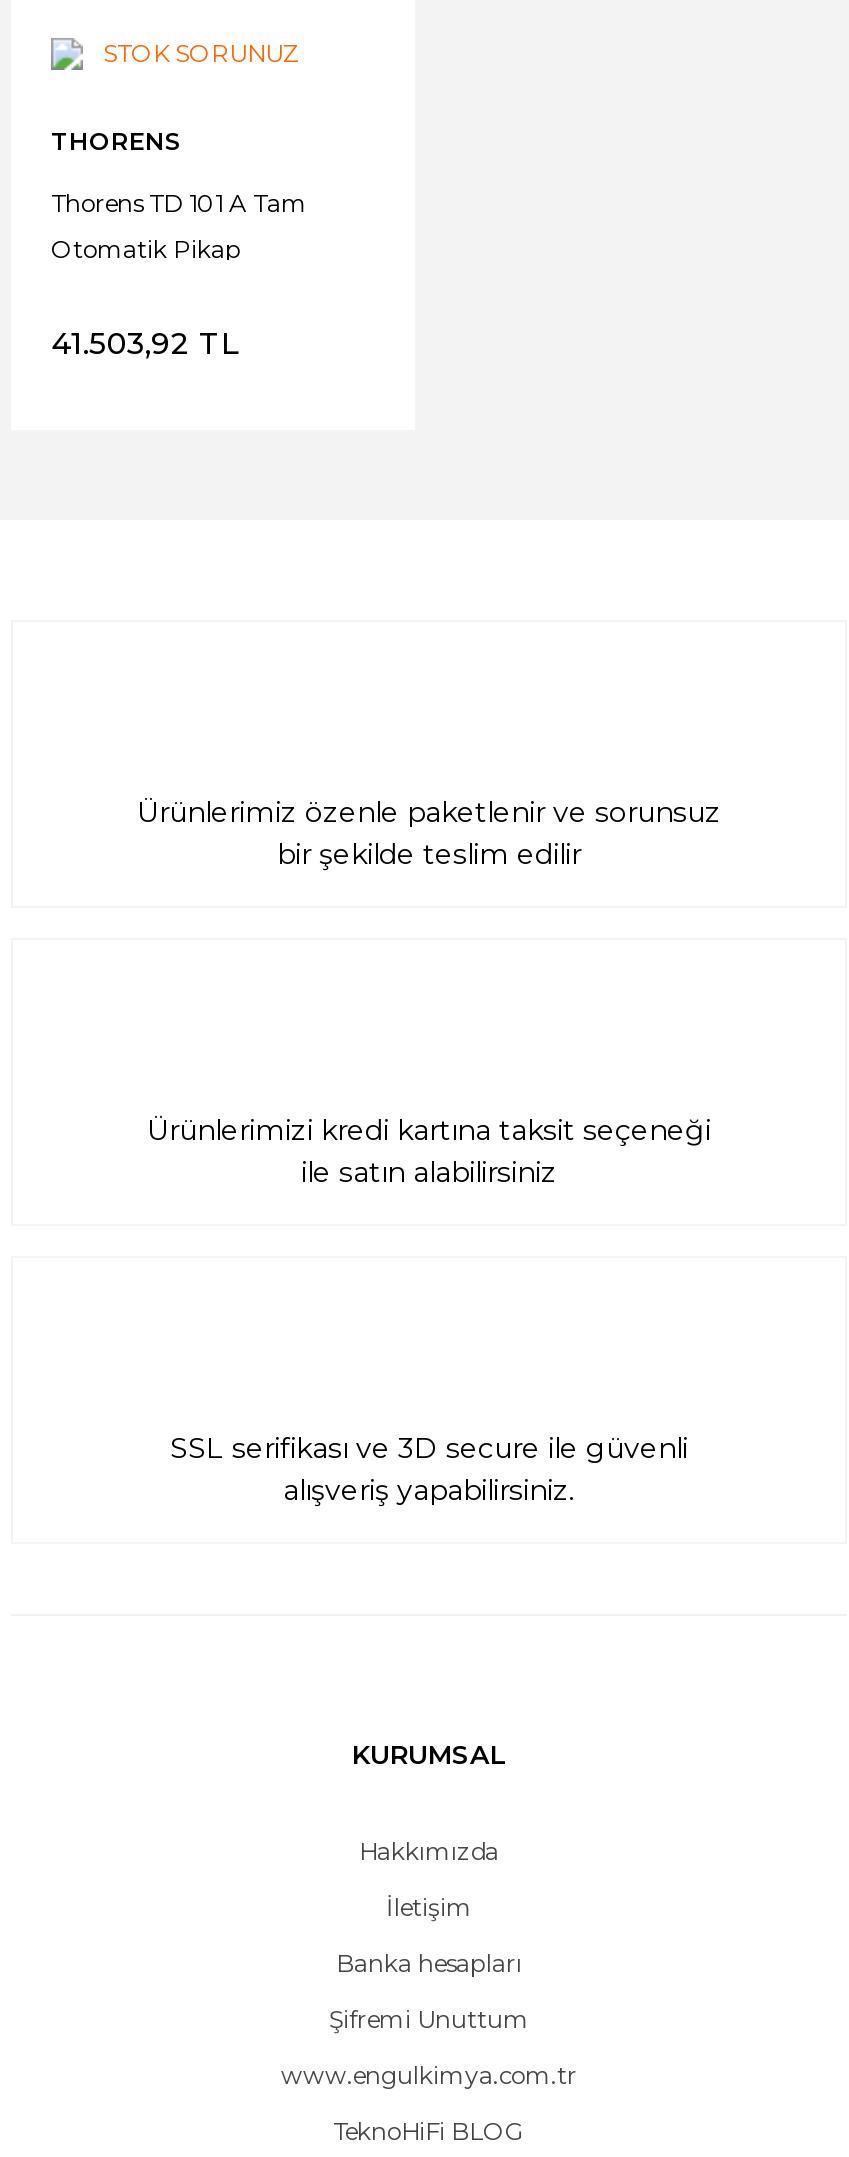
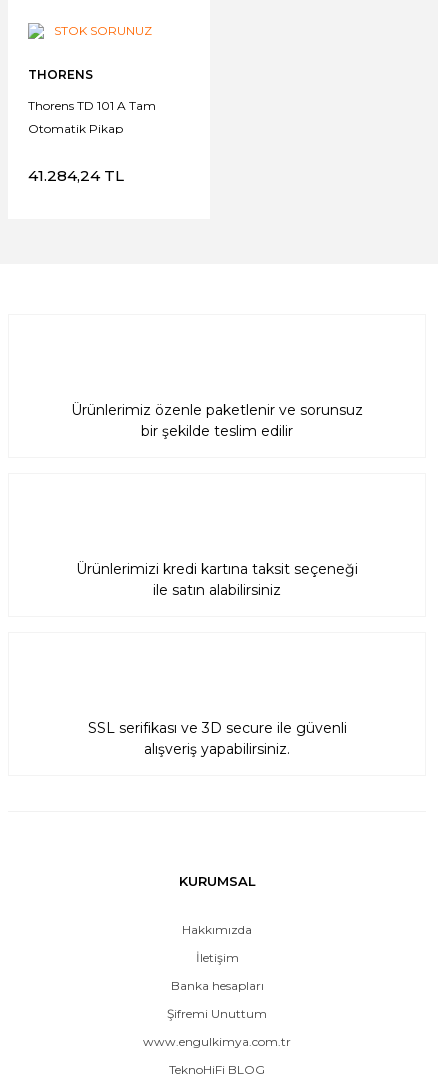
[51,324,239,362] 41.503,92 TL -> [28,166,124,185] 41.284,24 TL

